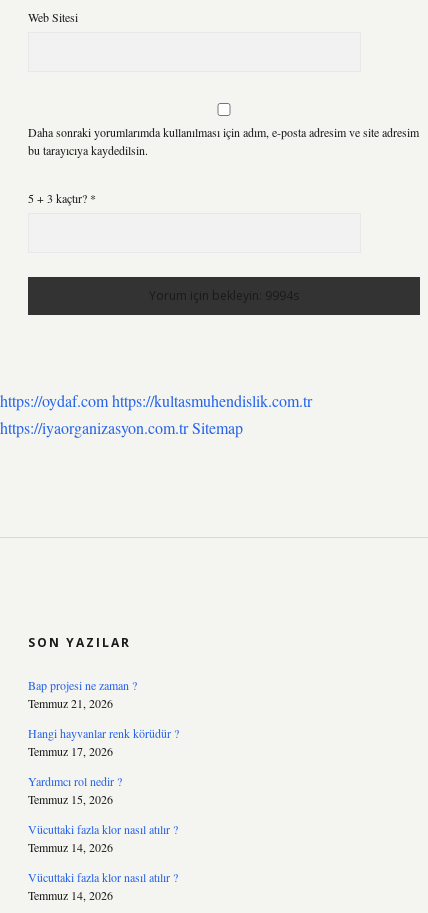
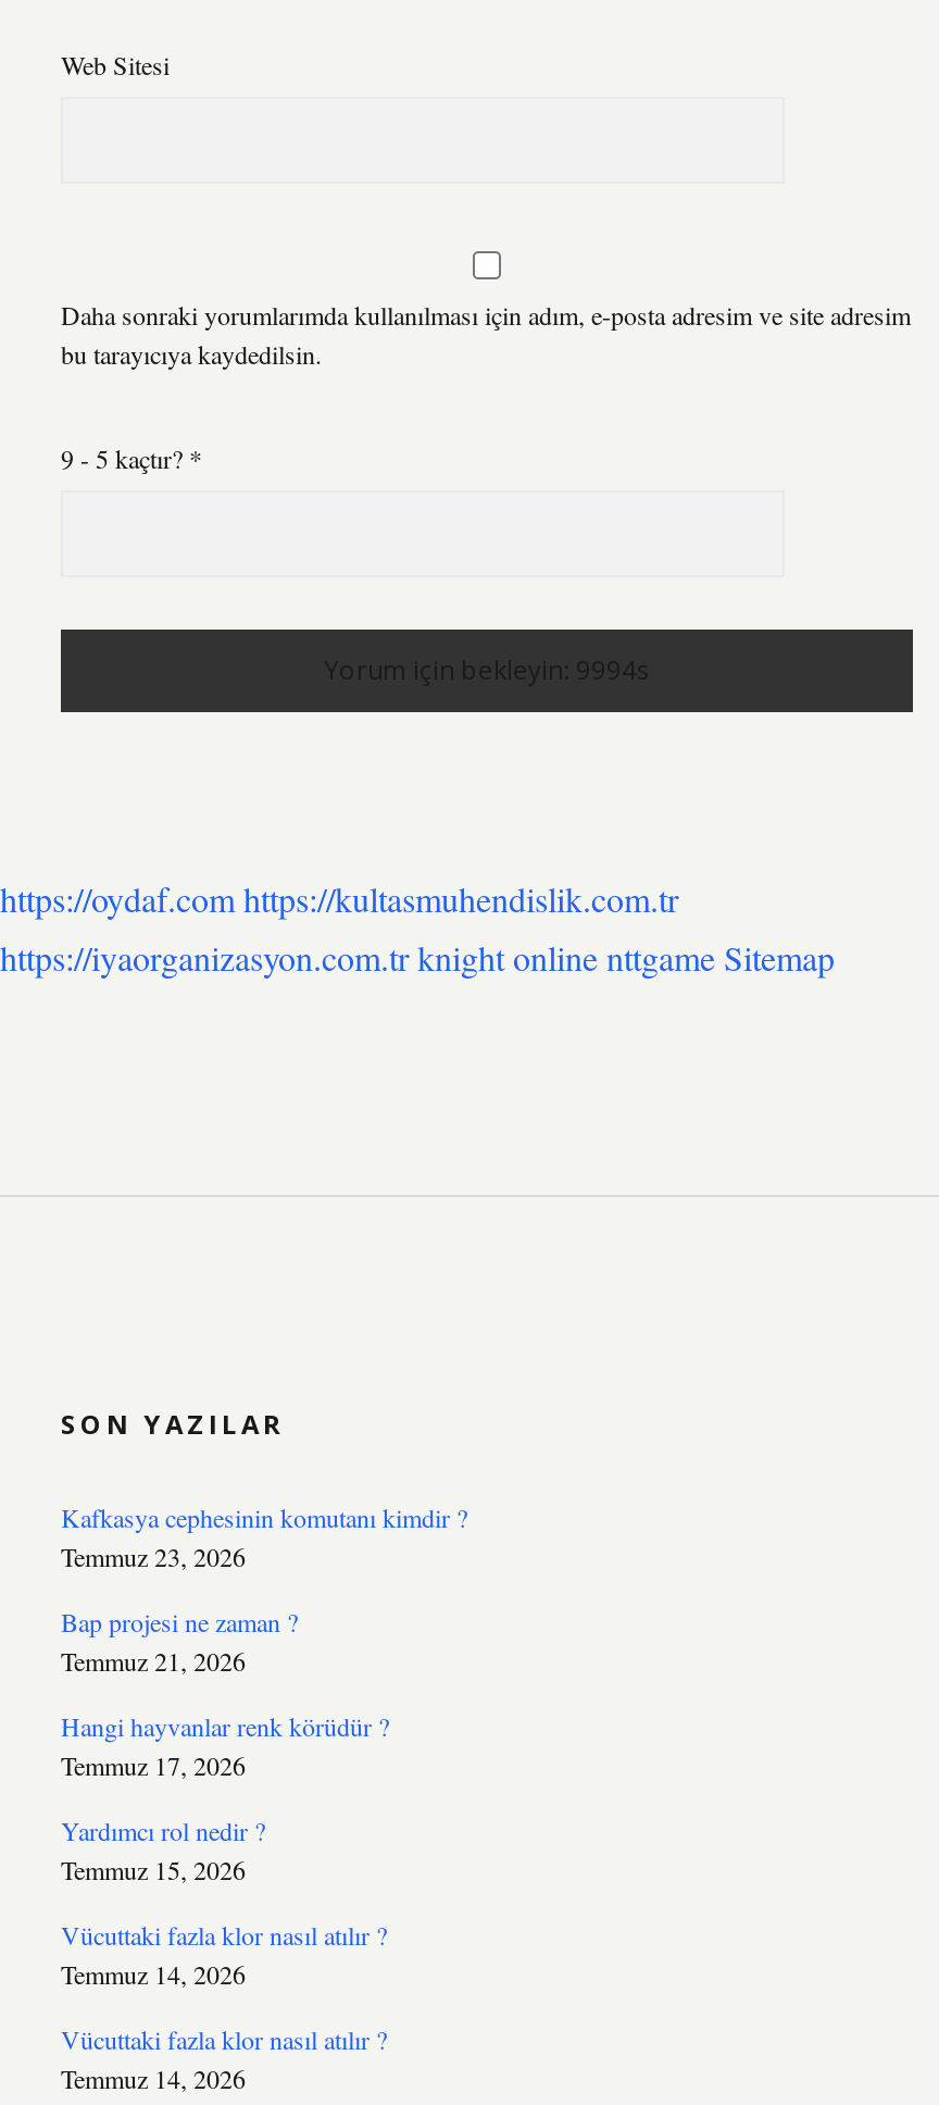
[28,190,96,206] 5 + 3 kaçtır? * -> [61,440,202,475] 9 - 5 kaçtır? *
[0,417,243,438] https://iyaorganizasyon.com.tr Sitemap -> [0,934,835,980] https://iyaorganizasyon.com.tr knight online nttgame Sitemap
none -> [61,1499,467,1573] Kafkasya cephesinin komutanı kimdir ? | Temmuz 23, 2026

